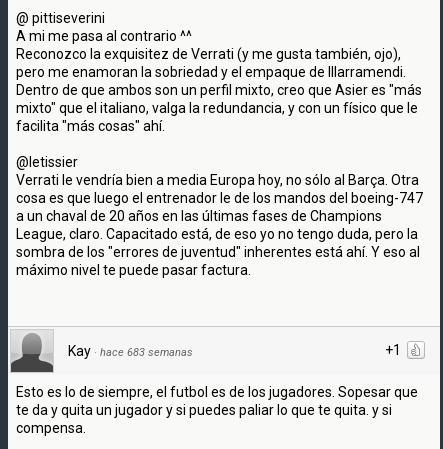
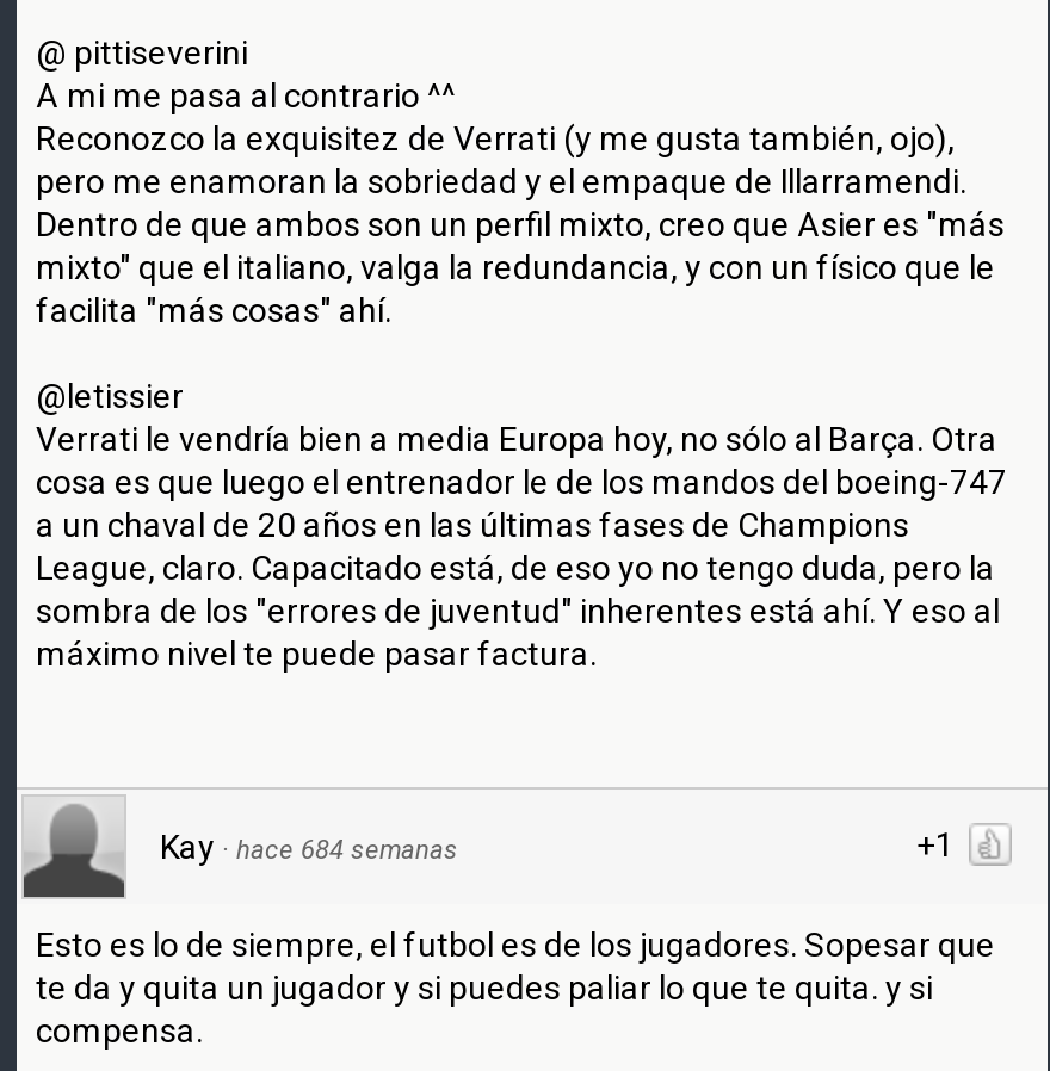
[68,343,193,359] Kay · hace 683 semanas -> [160,827,458,866] Kay · hace 684 semanas

